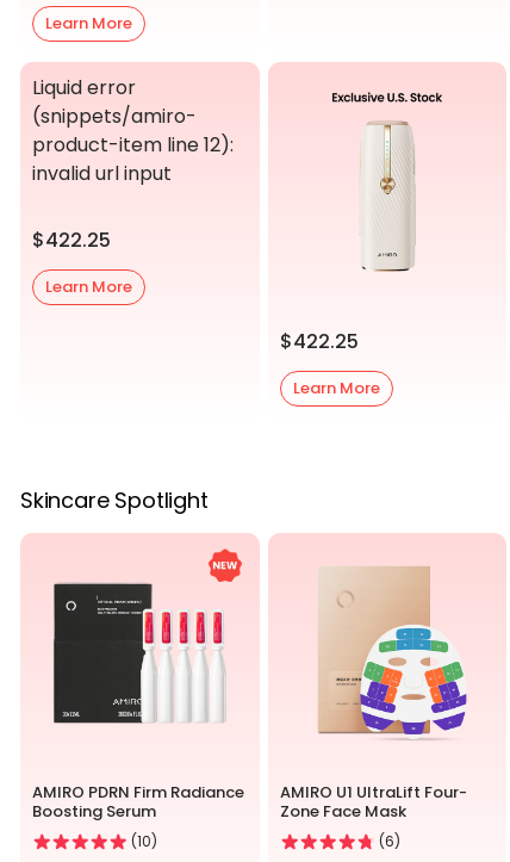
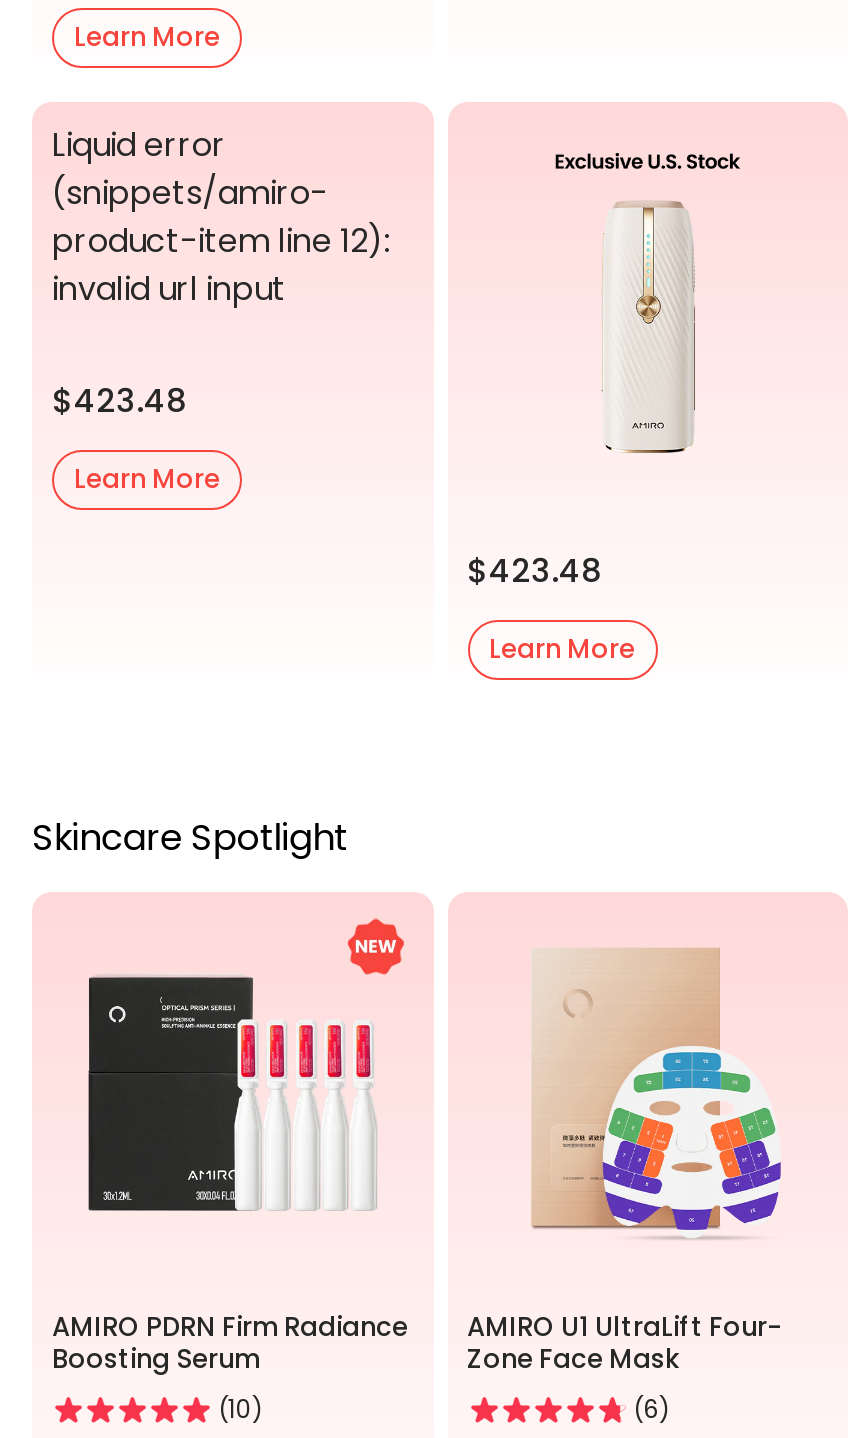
[32,227,111,254] $422.25 -> [52,378,186,424] $423.48
[279,327,358,355] $422.25 -> [467,547,601,593] $423.48

